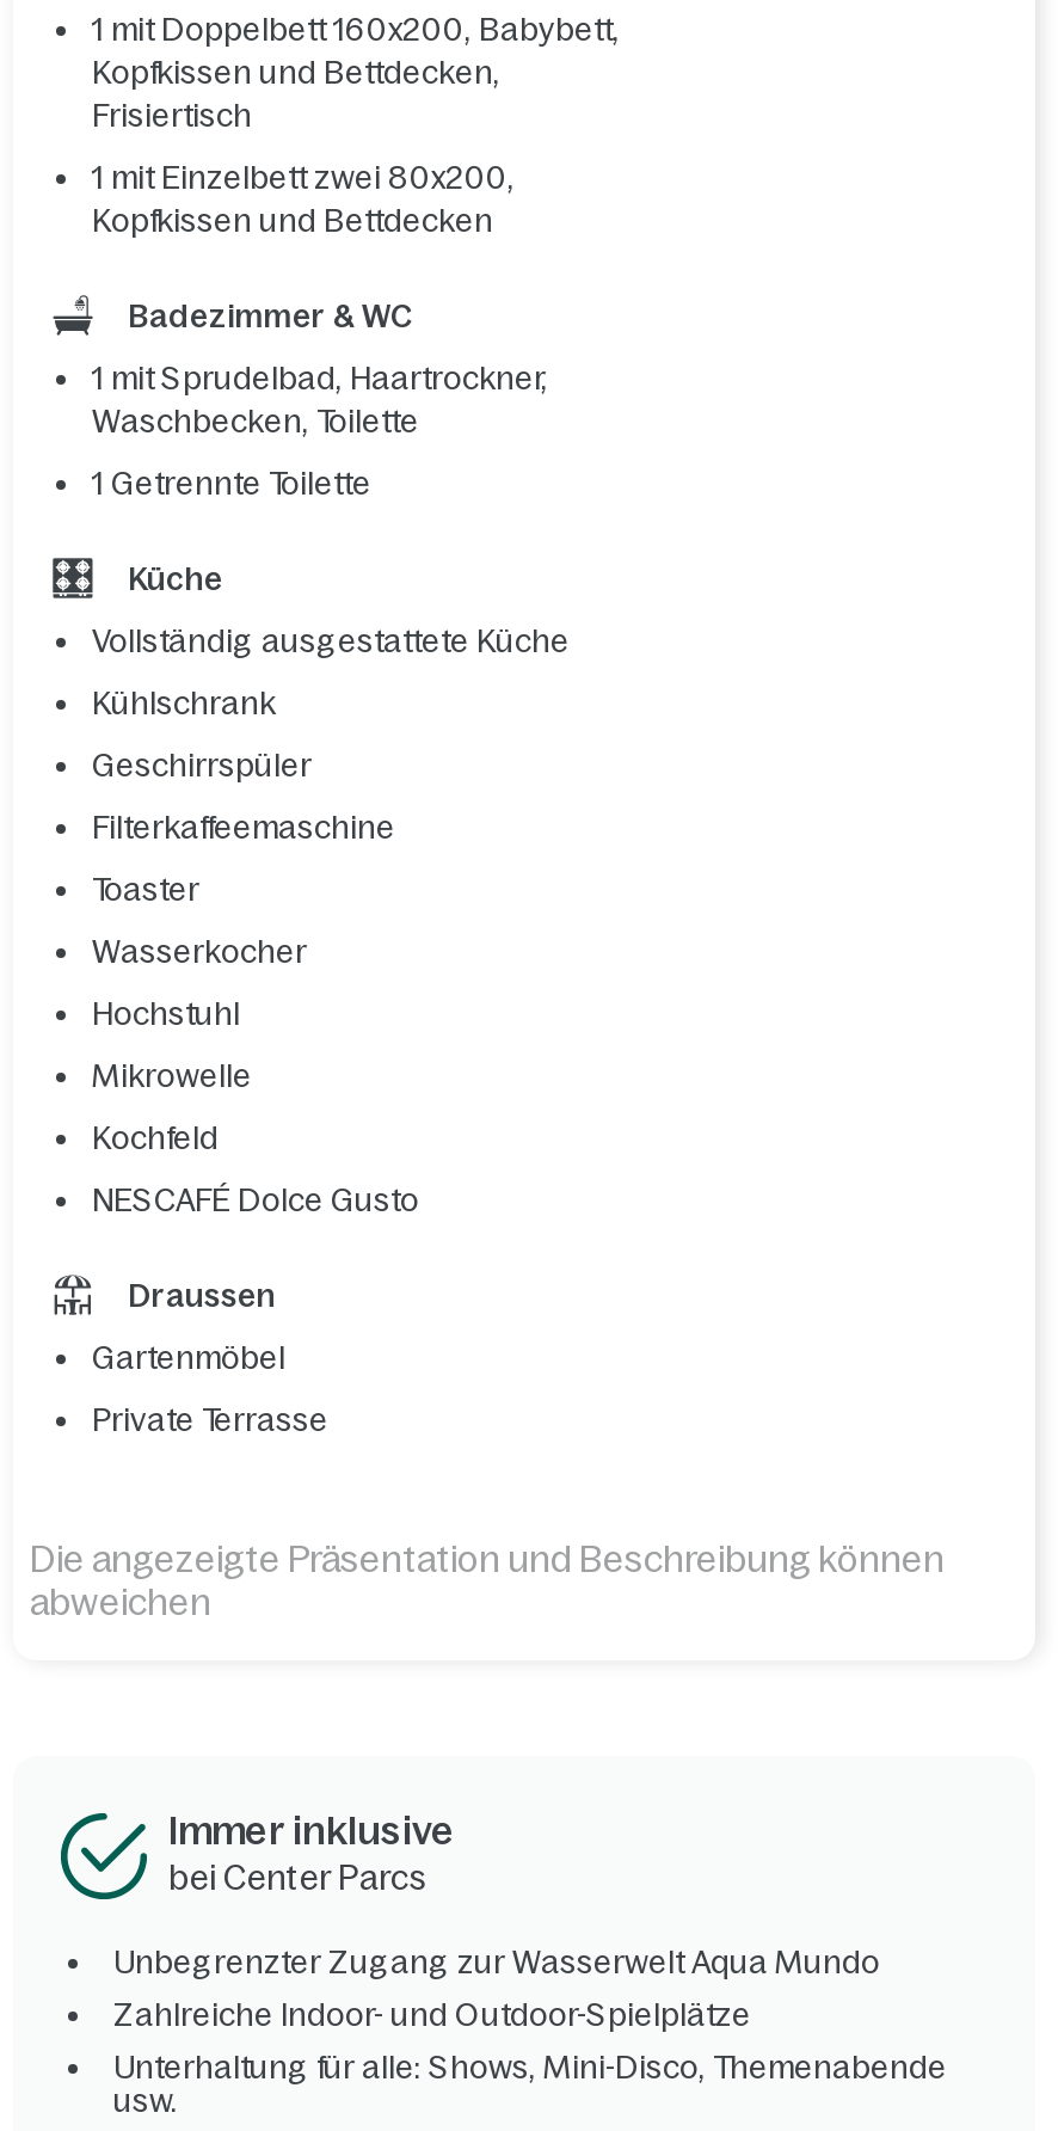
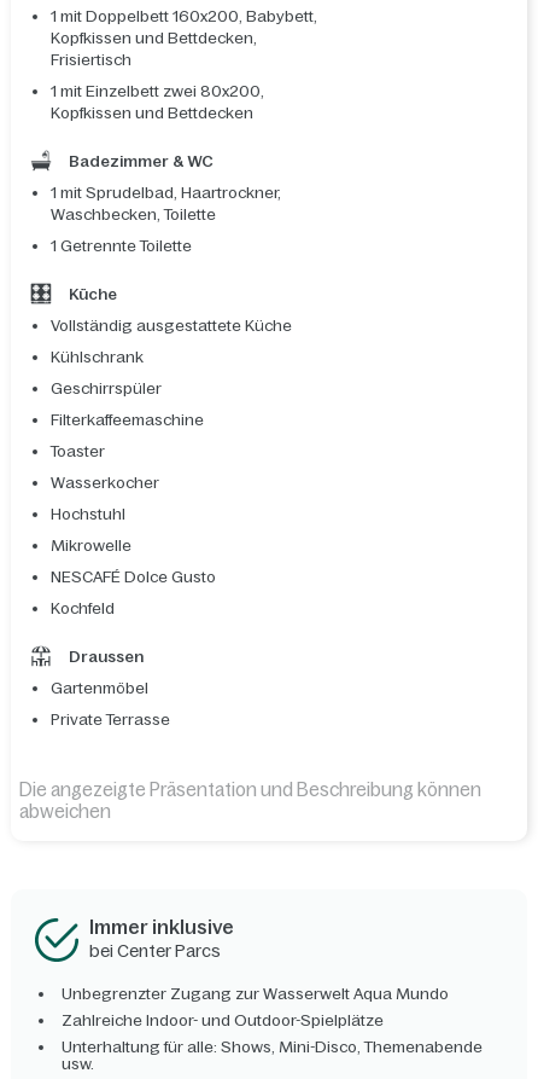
moved [92,1121,219,1157] -> [51,600,115,618]: Kochfeld
moved [92,1183,419,1219] -> [51,568,216,586]: NESCAFÉ Dolce Gusto

